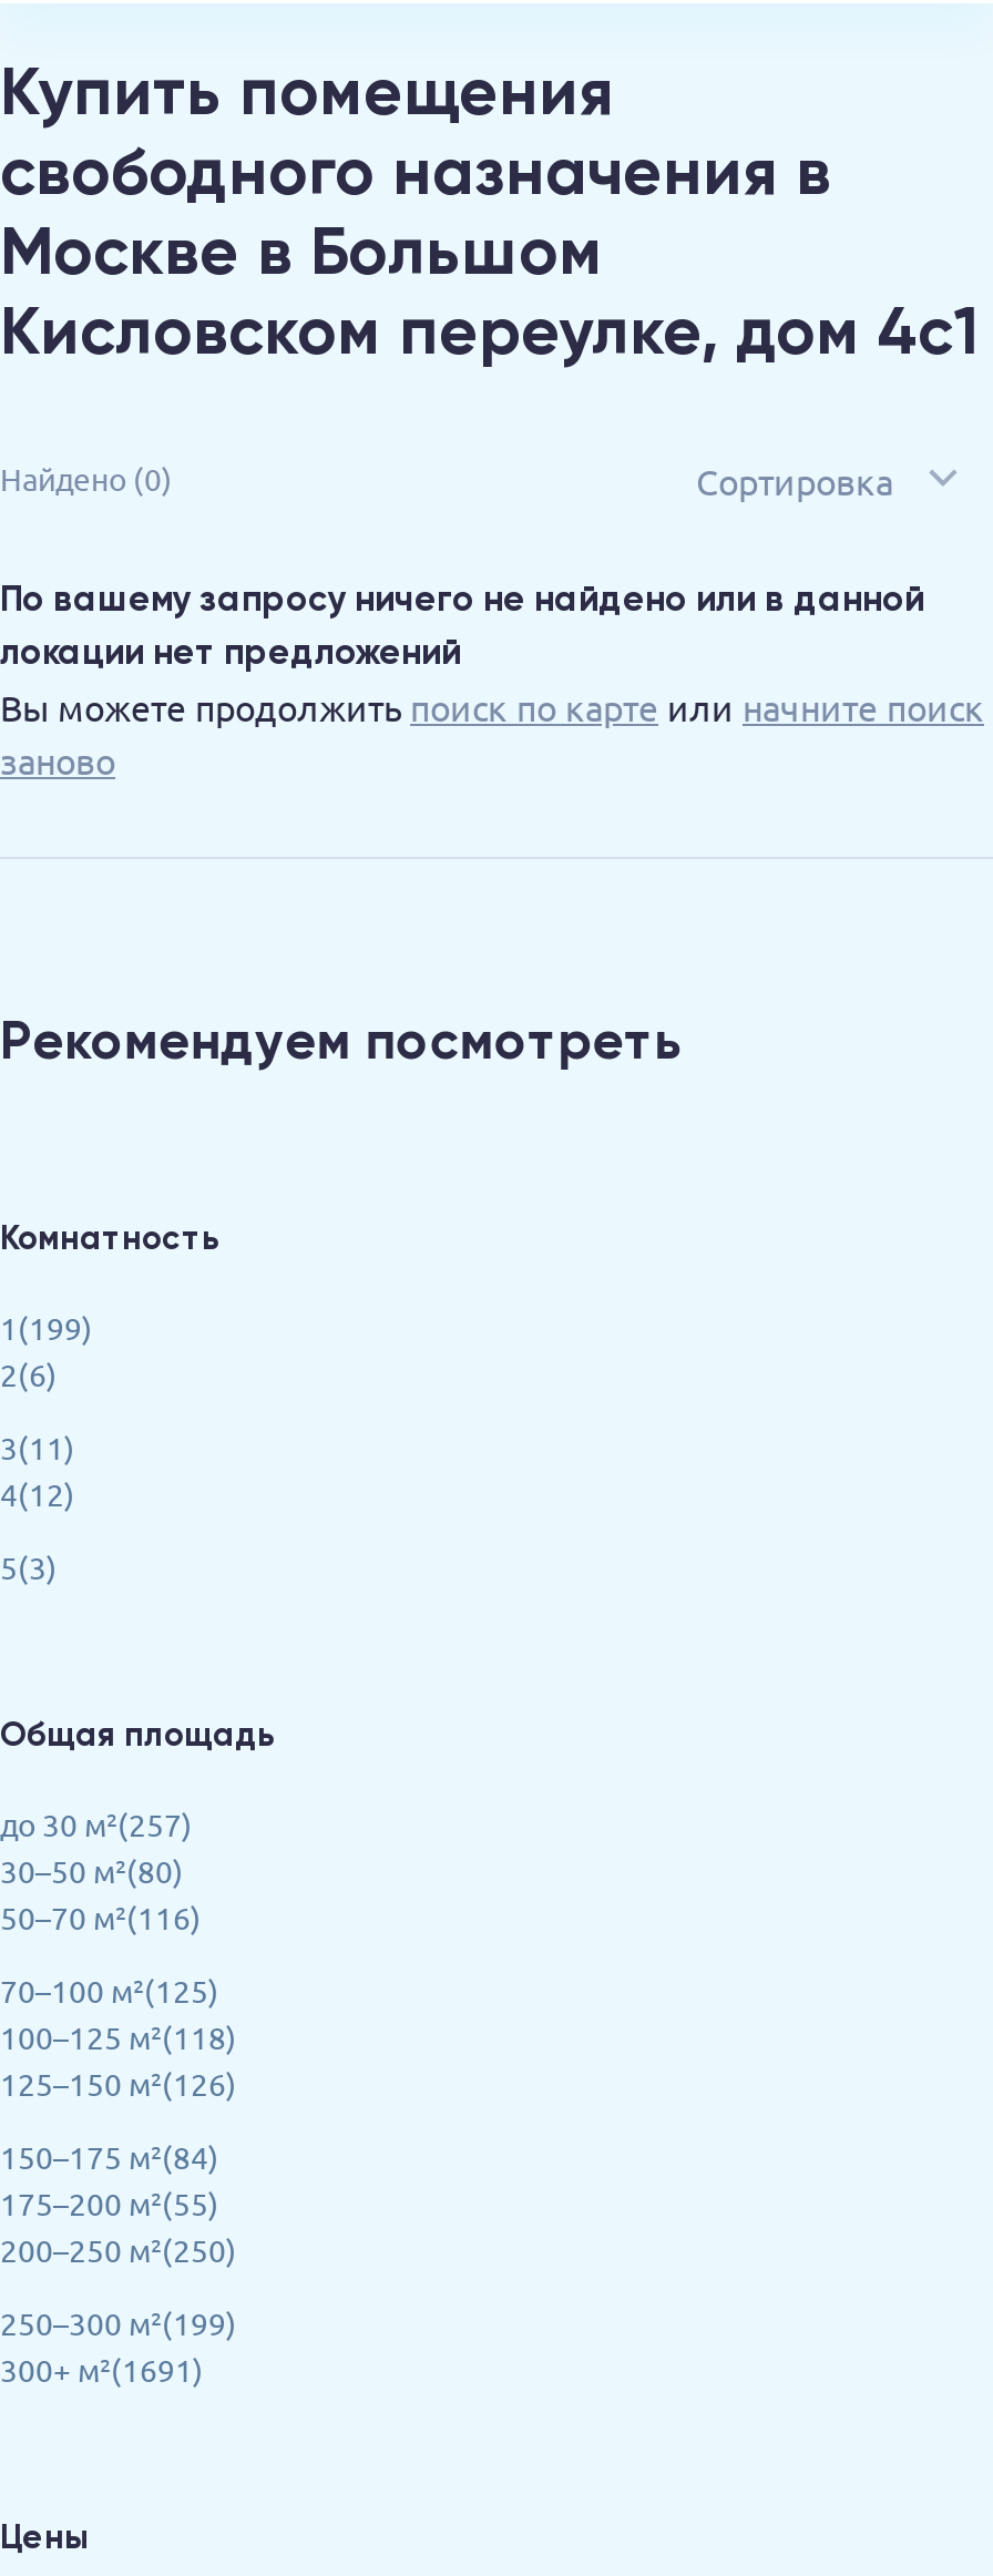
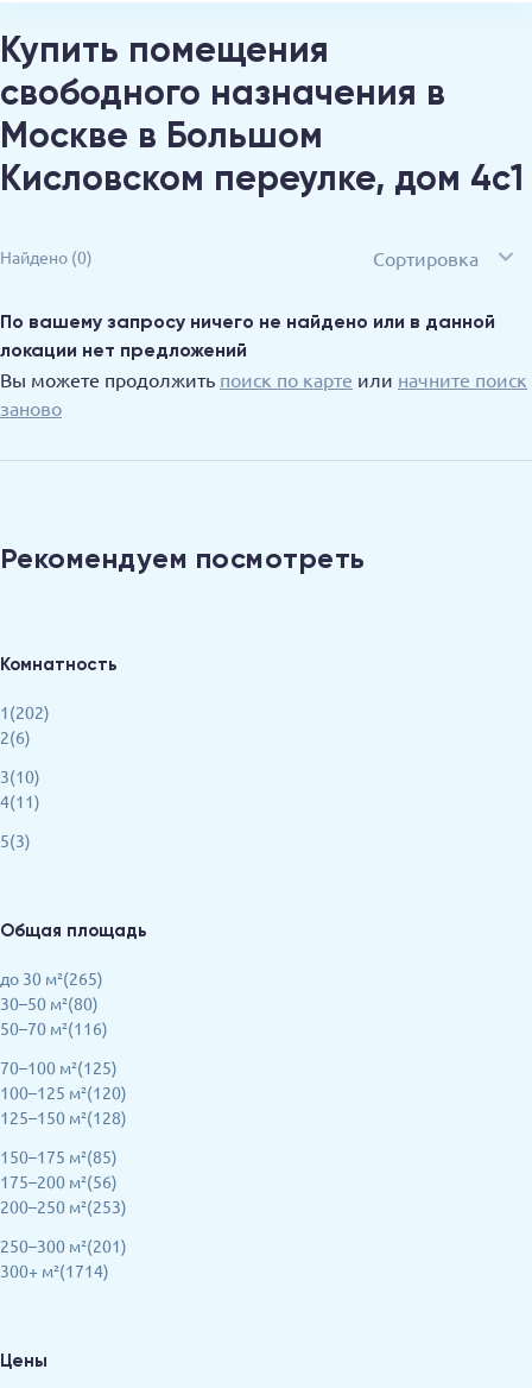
[0,1307,93,1347] 1(199) -> [0,701,50,723] 1(202)
[0,1427,75,1467] 3(11) -> [0,766,40,787] 3(10)
[0,1474,75,1513] 4(12) -> [0,790,40,812] 4(11)
[0,1804,193,1844] до 30 м²(257) -> [0,968,103,989] до 30 м²(265)
[0,2017,237,2103] 100–125 м²(118) | 125–150 м²(126) -> [0,1082,127,1128] 100–125 м²(120) | 125–150 м²(128)
[0,2136,237,2269] 150–175 м²(84) | 175–200 м²(55) | 200–250 м²(250) -> [0,1146,127,1217] 150–175 м²(85) | 175–200 м²(56) | 200–250 м²(253)
[0,2303,237,2389] 250–300 м²(199) | 300+ м²(1691) -> [0,1235,127,1281] 250–300 м²(201) | 300+ м²(1714)

